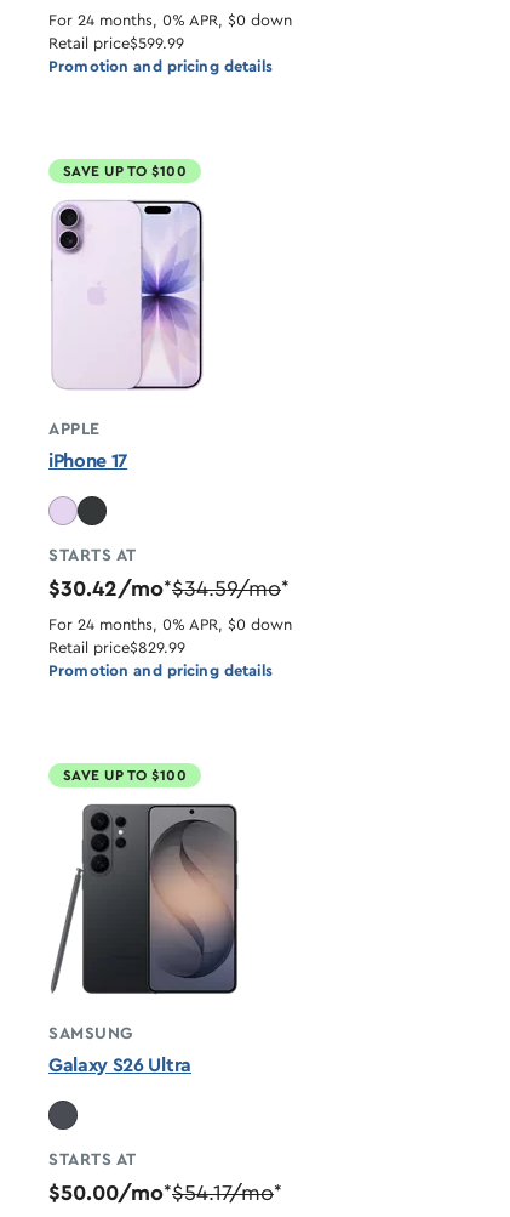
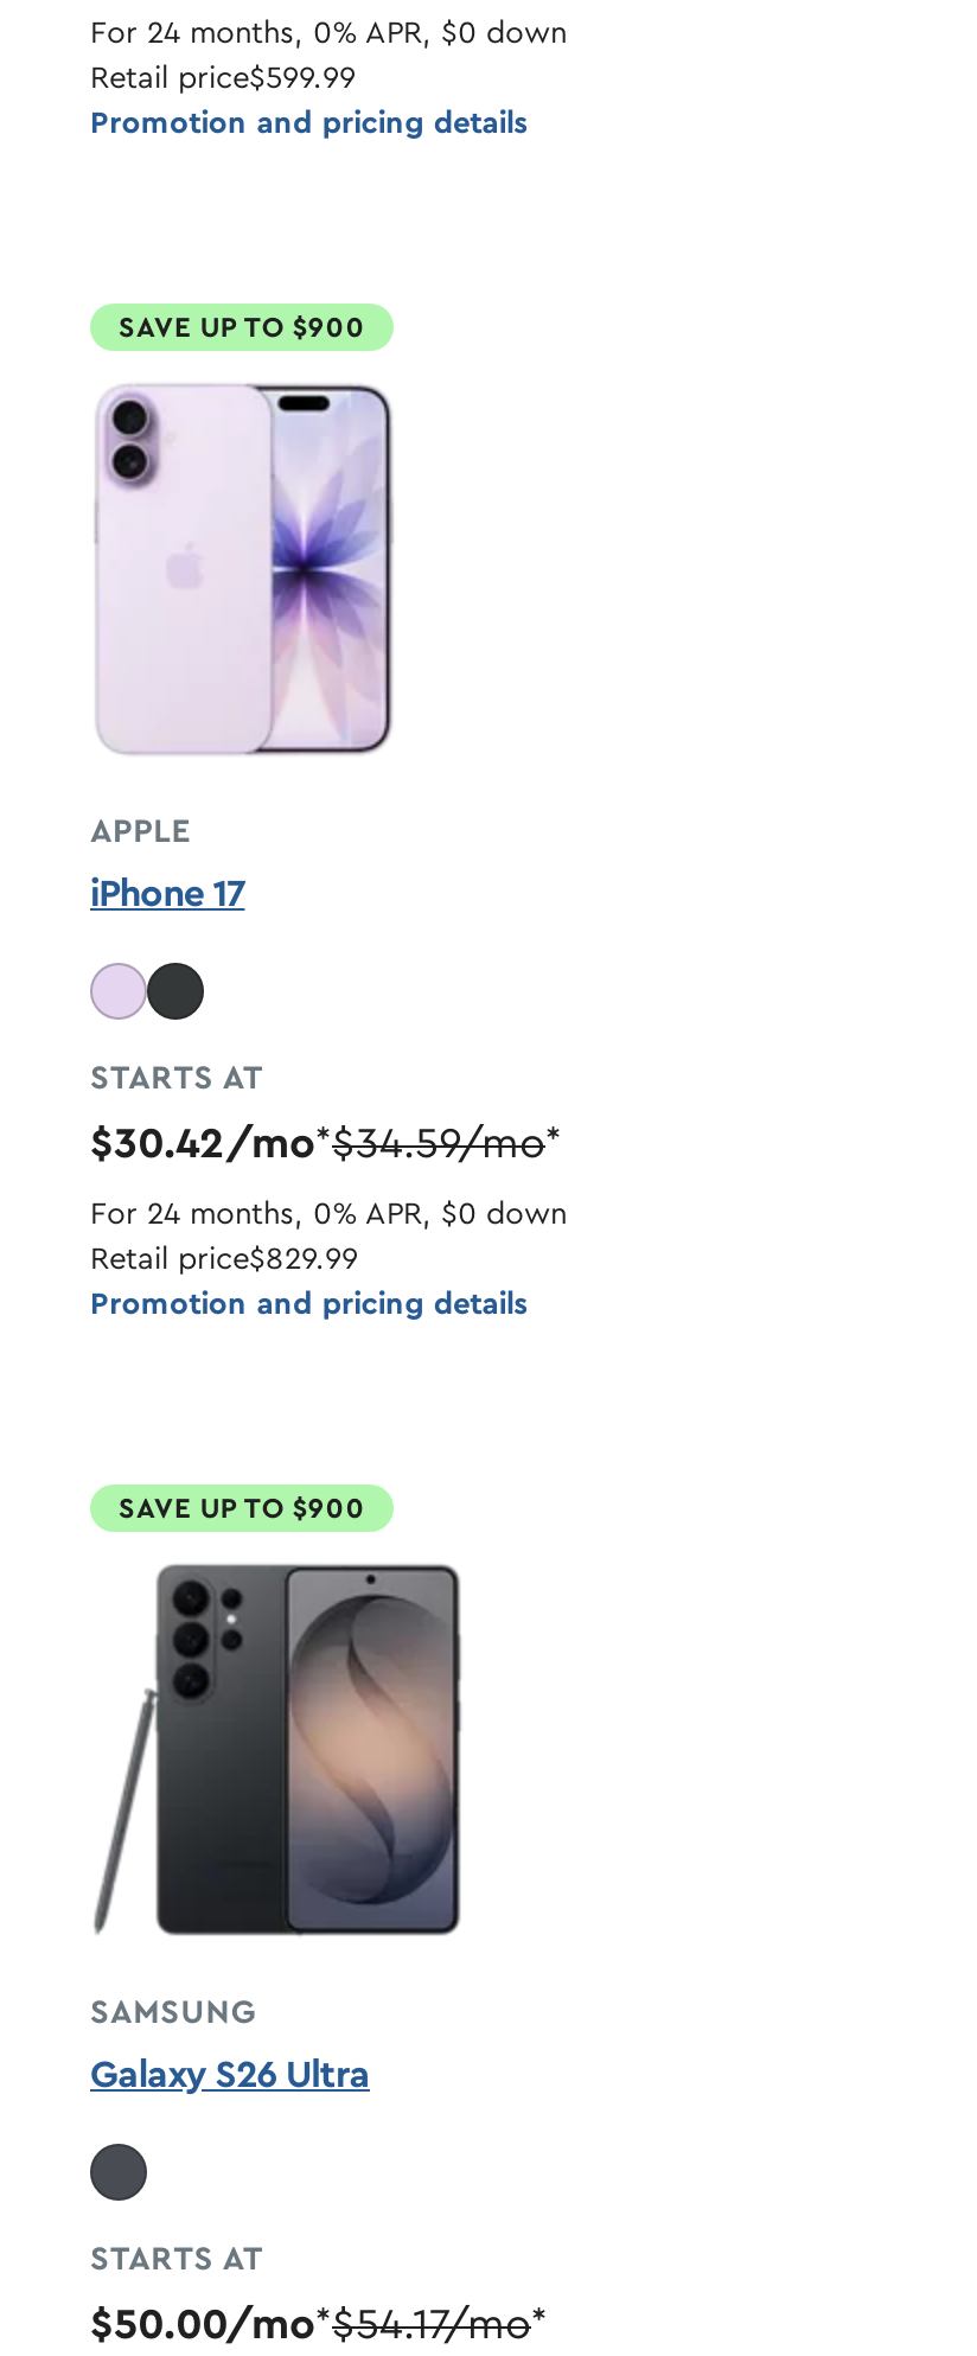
[63,164,187,178] SAVE UP TO $100 -> [119,313,366,341] SAVE UP TO $900
[63,768,187,783] SAVE UP TO $100 -> [119,1494,366,1522] SAVE UP TO $900

